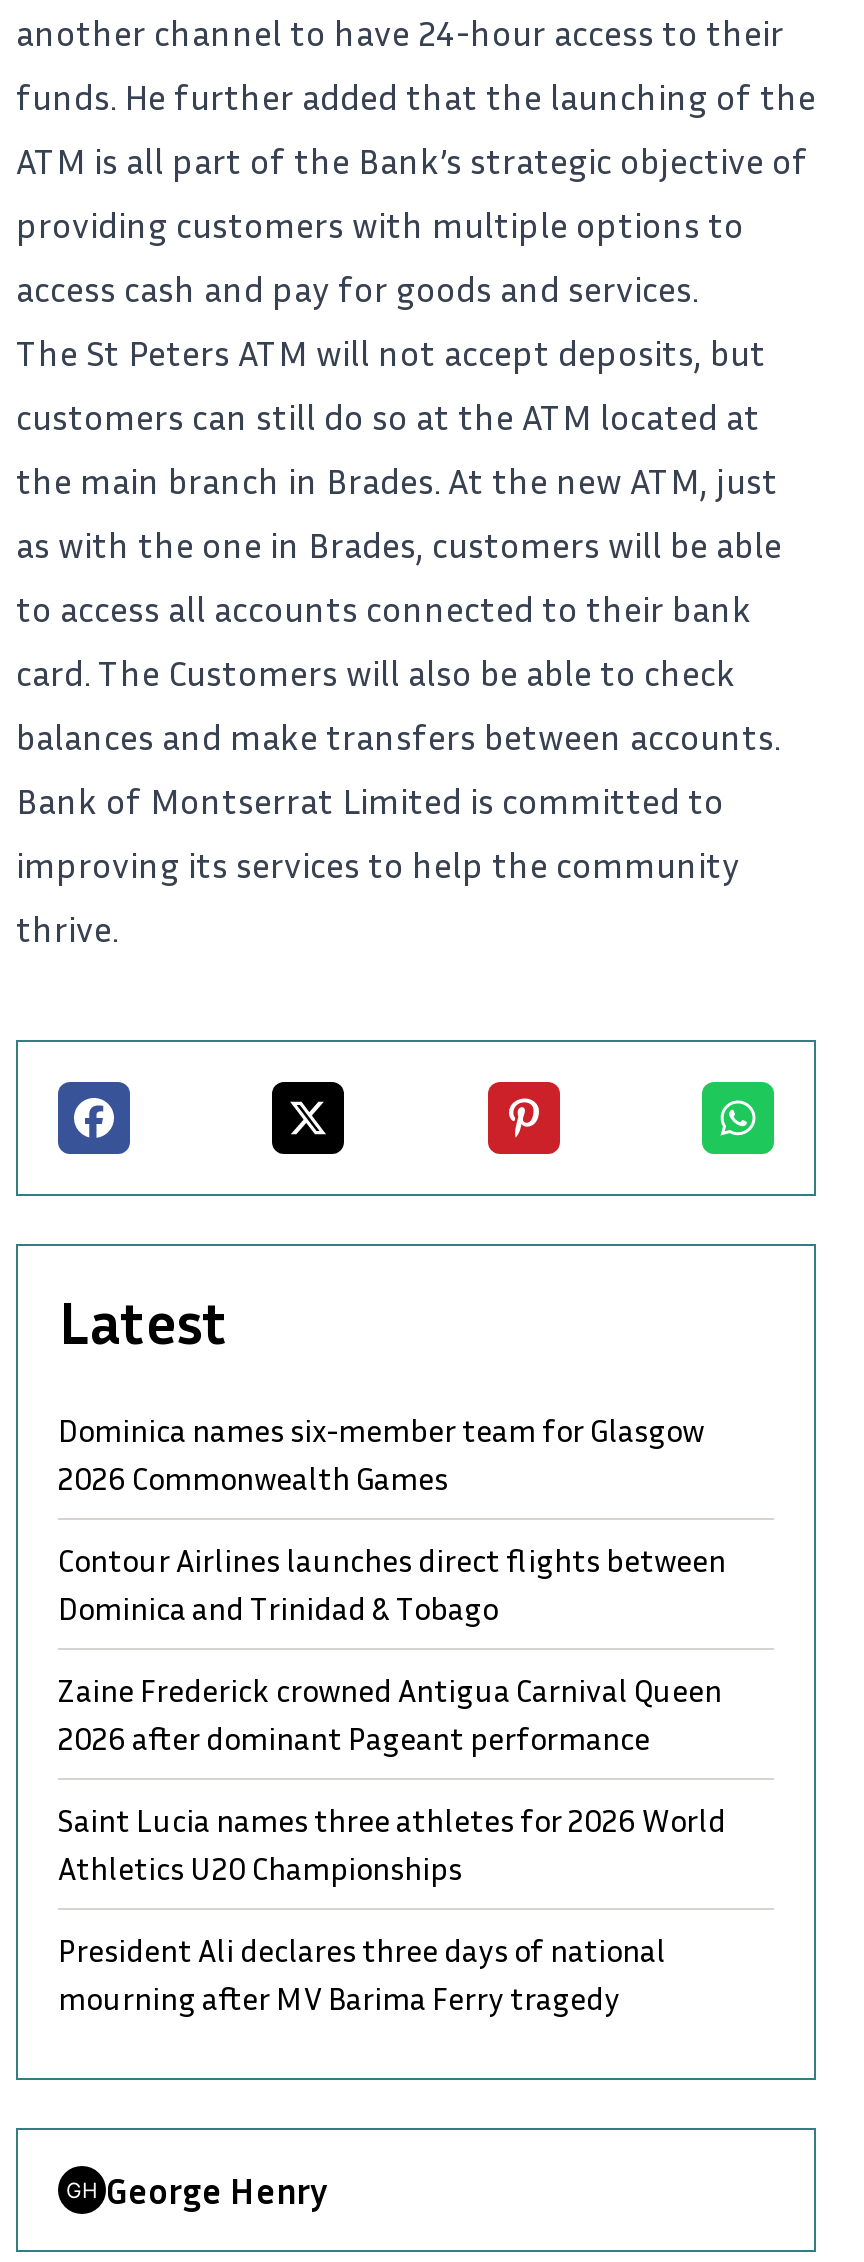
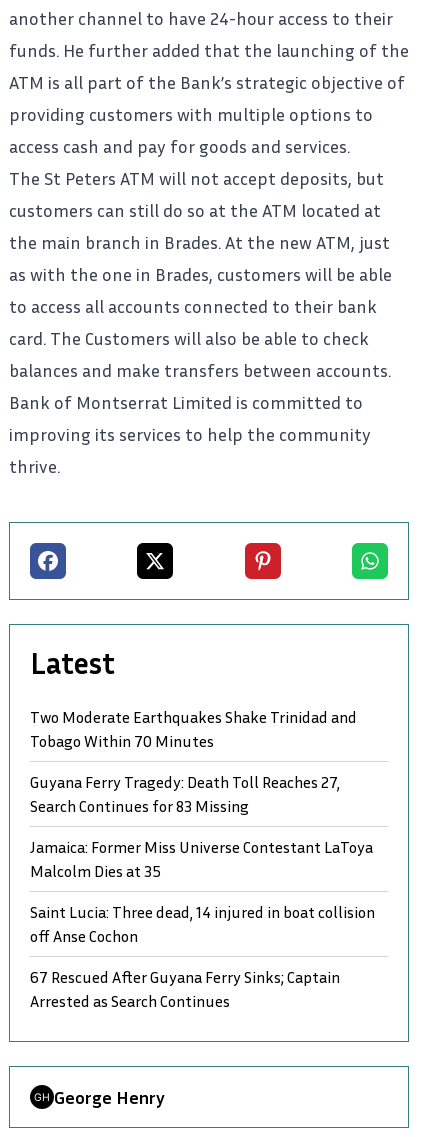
[58,1410,704,1498] Dominica names six-member team for Glasgow | 2026 Commonwealth Games -> [30,707,357,751] Two Moderate Earthquakes Shake Trinidad and | Tobago Within 70 Minutes
[58,1540,726,1628] Contour Airlines launches direct flights between | Dominica and Trinidad & Tobago -> [30,772,340,816] Guyana Ferry Tragedy: Death Toll Reaches 27, | Search Continues for 83 Missing
[58,1670,722,1758] Zaine Frederick crowned Antigua Carnival Queen | 2026 after dominant Pageant performance -> [30,837,373,881] Jamaica: Former Miss Universe Contestant LaToya | Malcolm Dies at 35
[58,1800,726,1888] Saint Lucia names three athletes for 2026 World | Athletics U20 Championships -> [30,902,375,946] Saint Lucia: Three dead, 14 injured in boat collision | off Anse Cochon
[58,1930,666,2018] President Ali declares three days of national | mourning after MV Barima Ferry tragedy -> [30,967,340,1011] 67 Rescued After Guyana Ferry Sinks; Captain | Arrested as Search Continues

